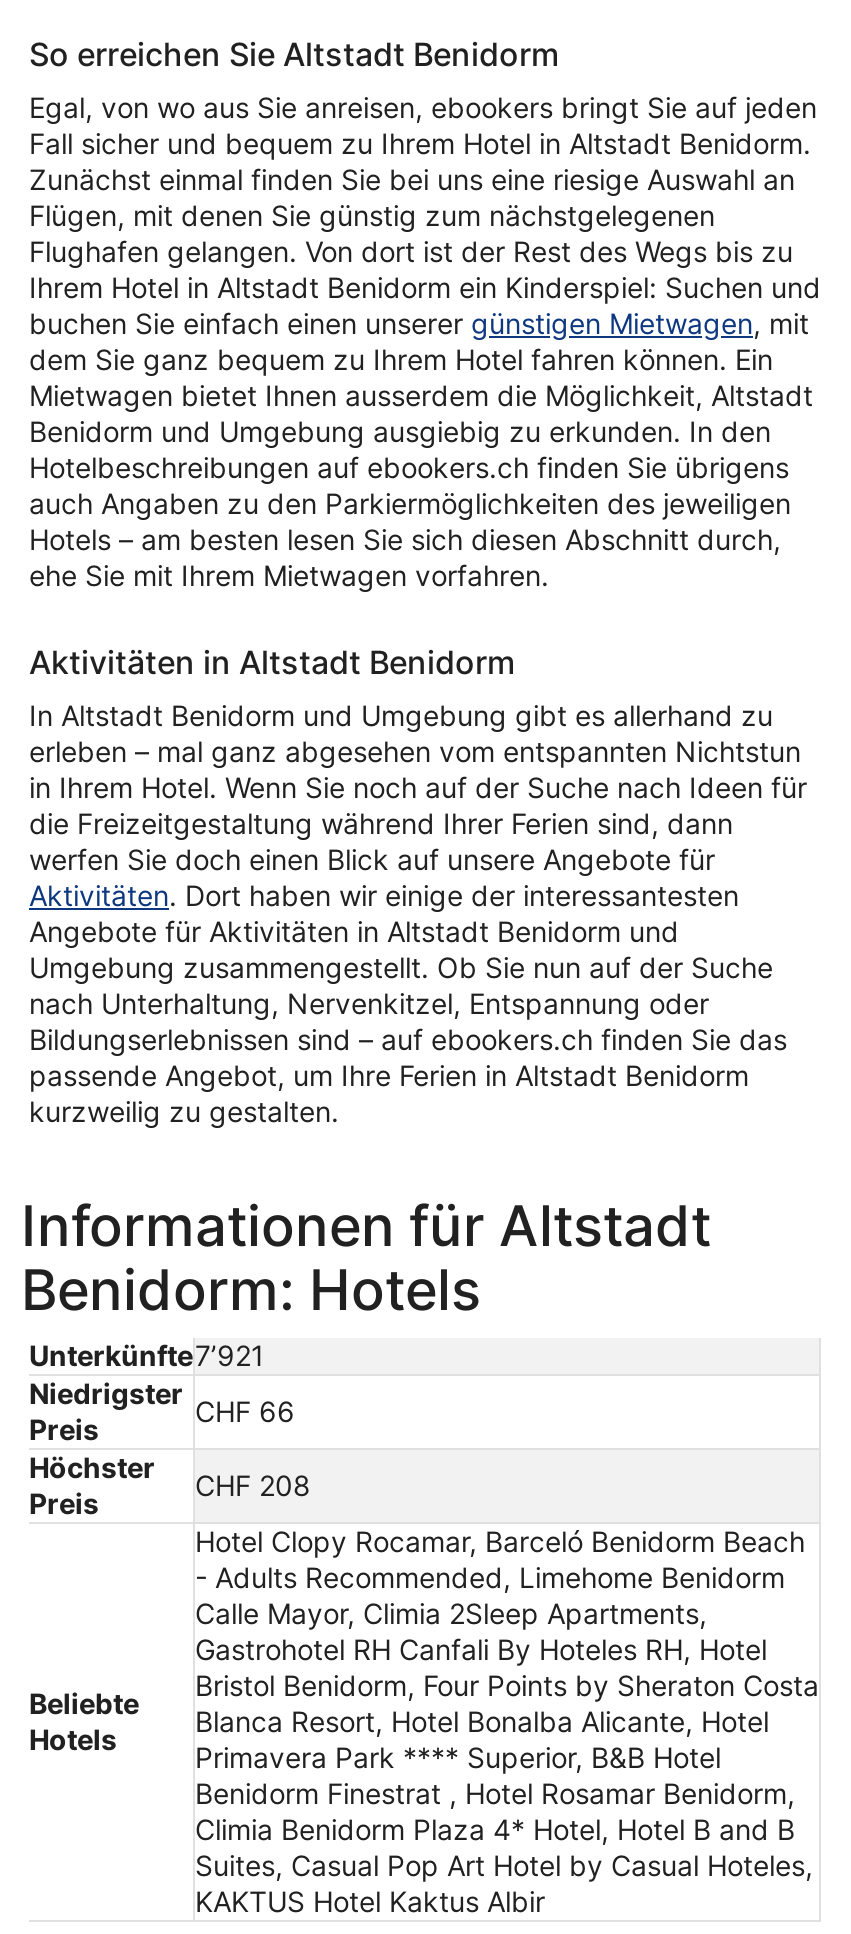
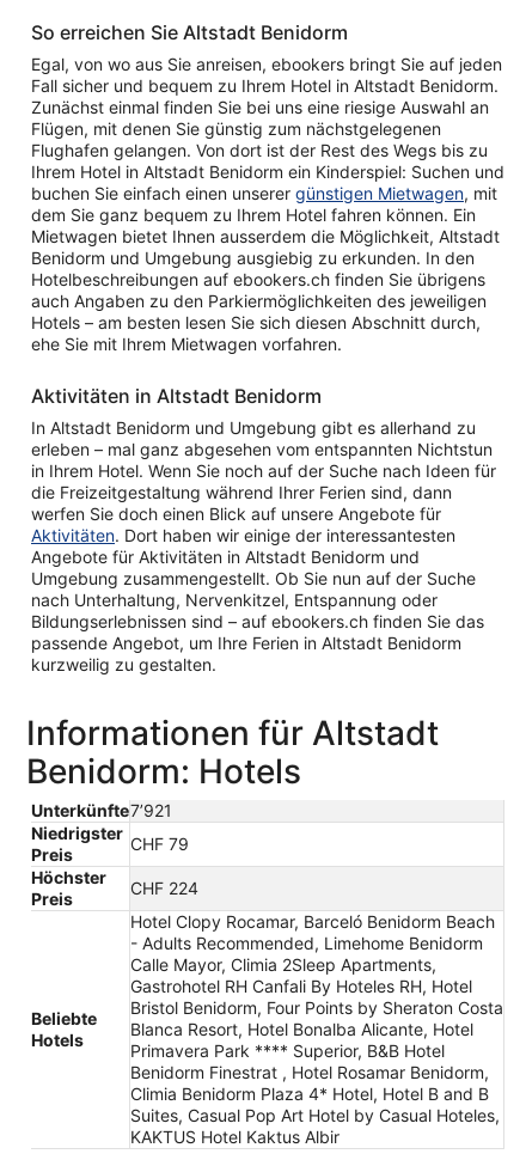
[195,1394,295,1428] CHF 66 -> [130,834,189,854] CHF 79
[195,1468,311,1502] CHF 208 -> [130,878,198,898] CHF 224

